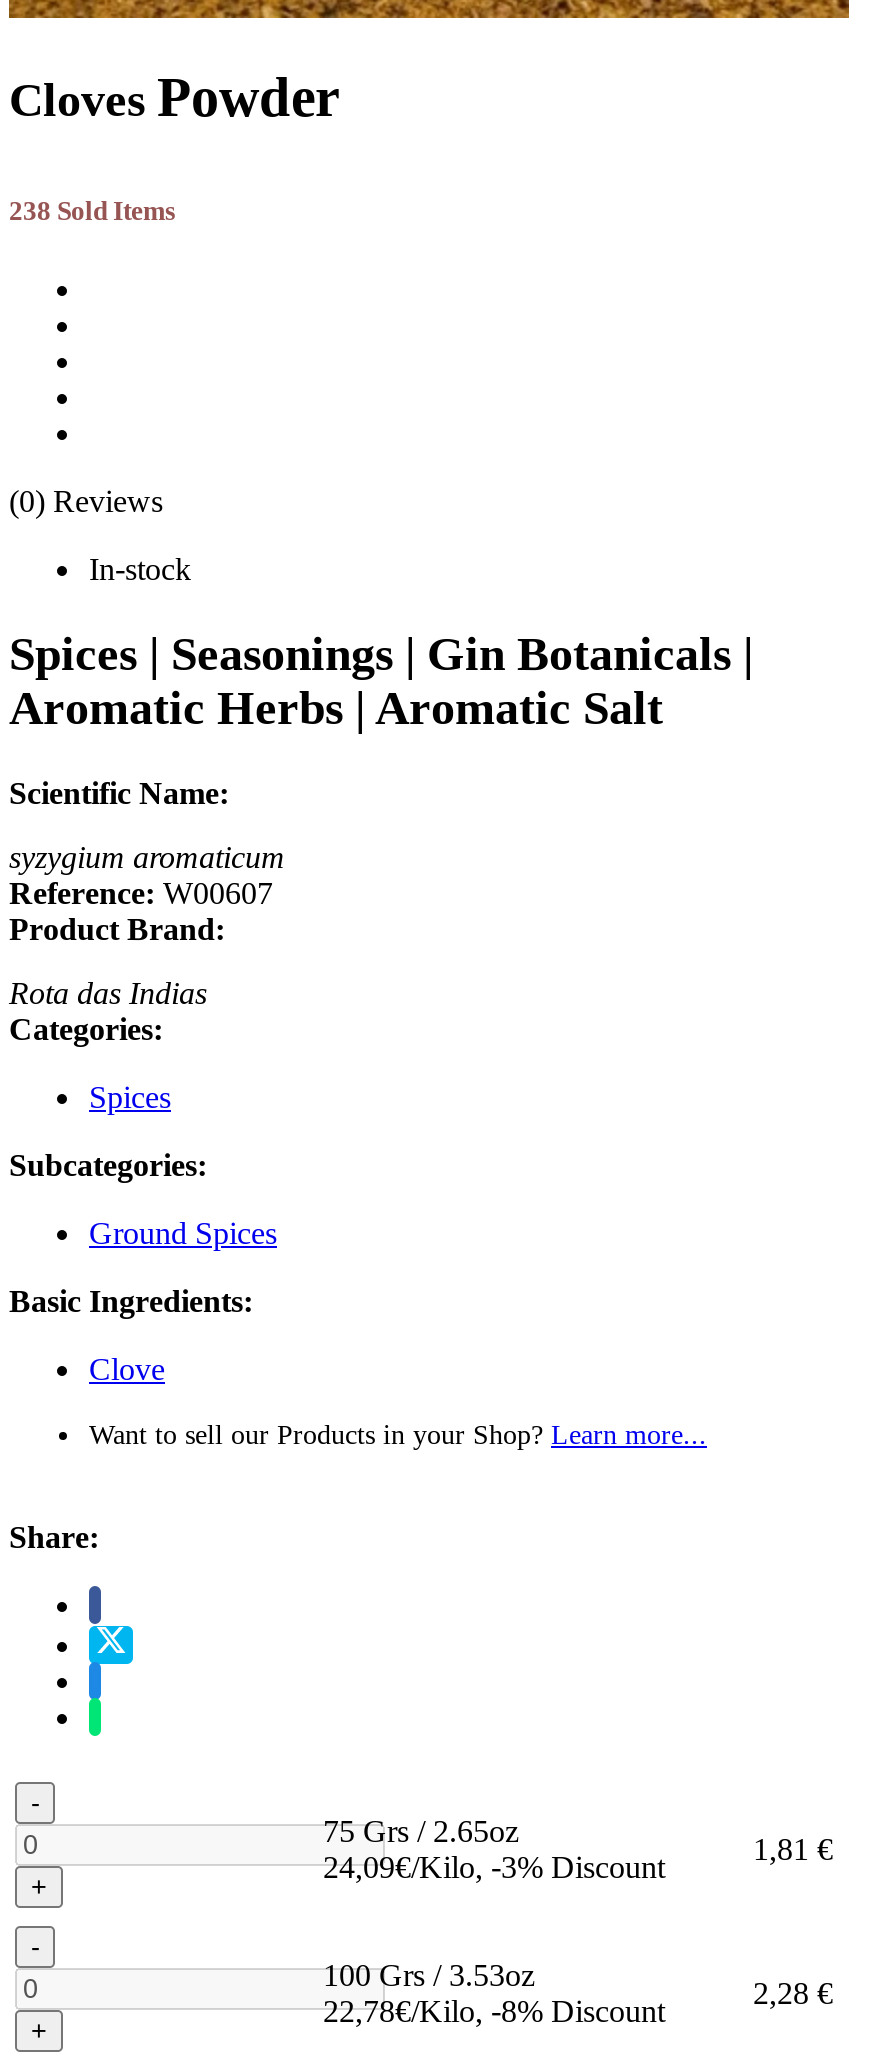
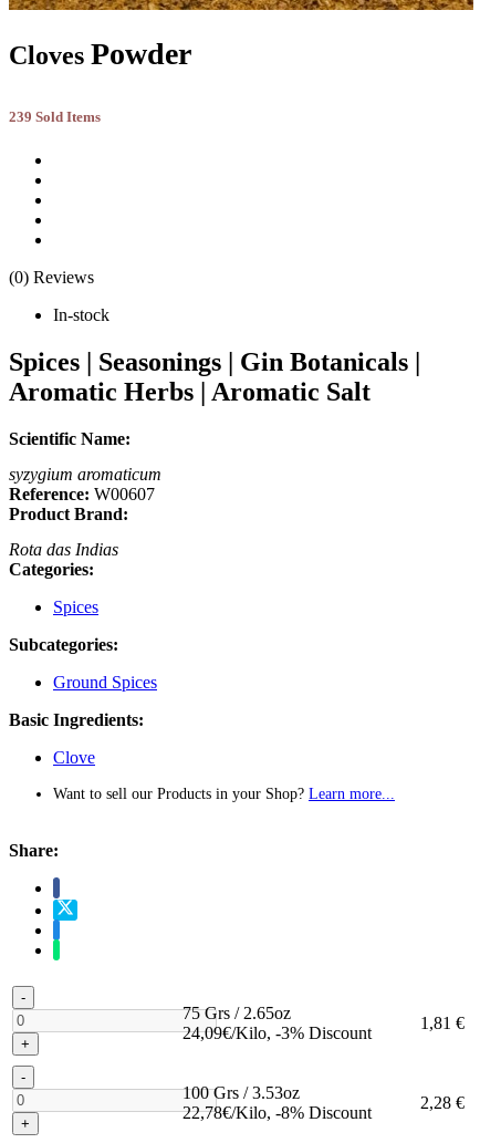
[9,195,175,225] 238 Sold Items -> [9,108,101,124] 239 Sold Items

